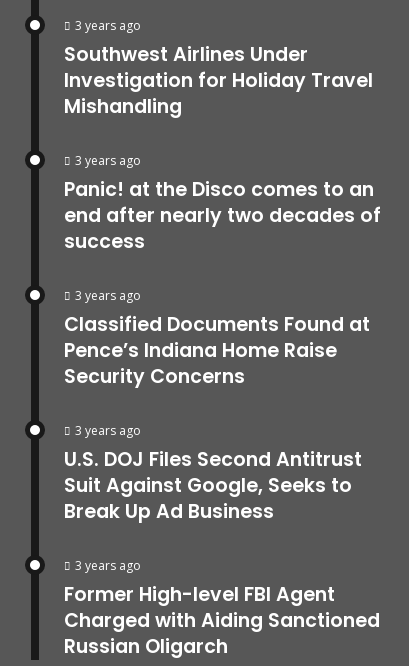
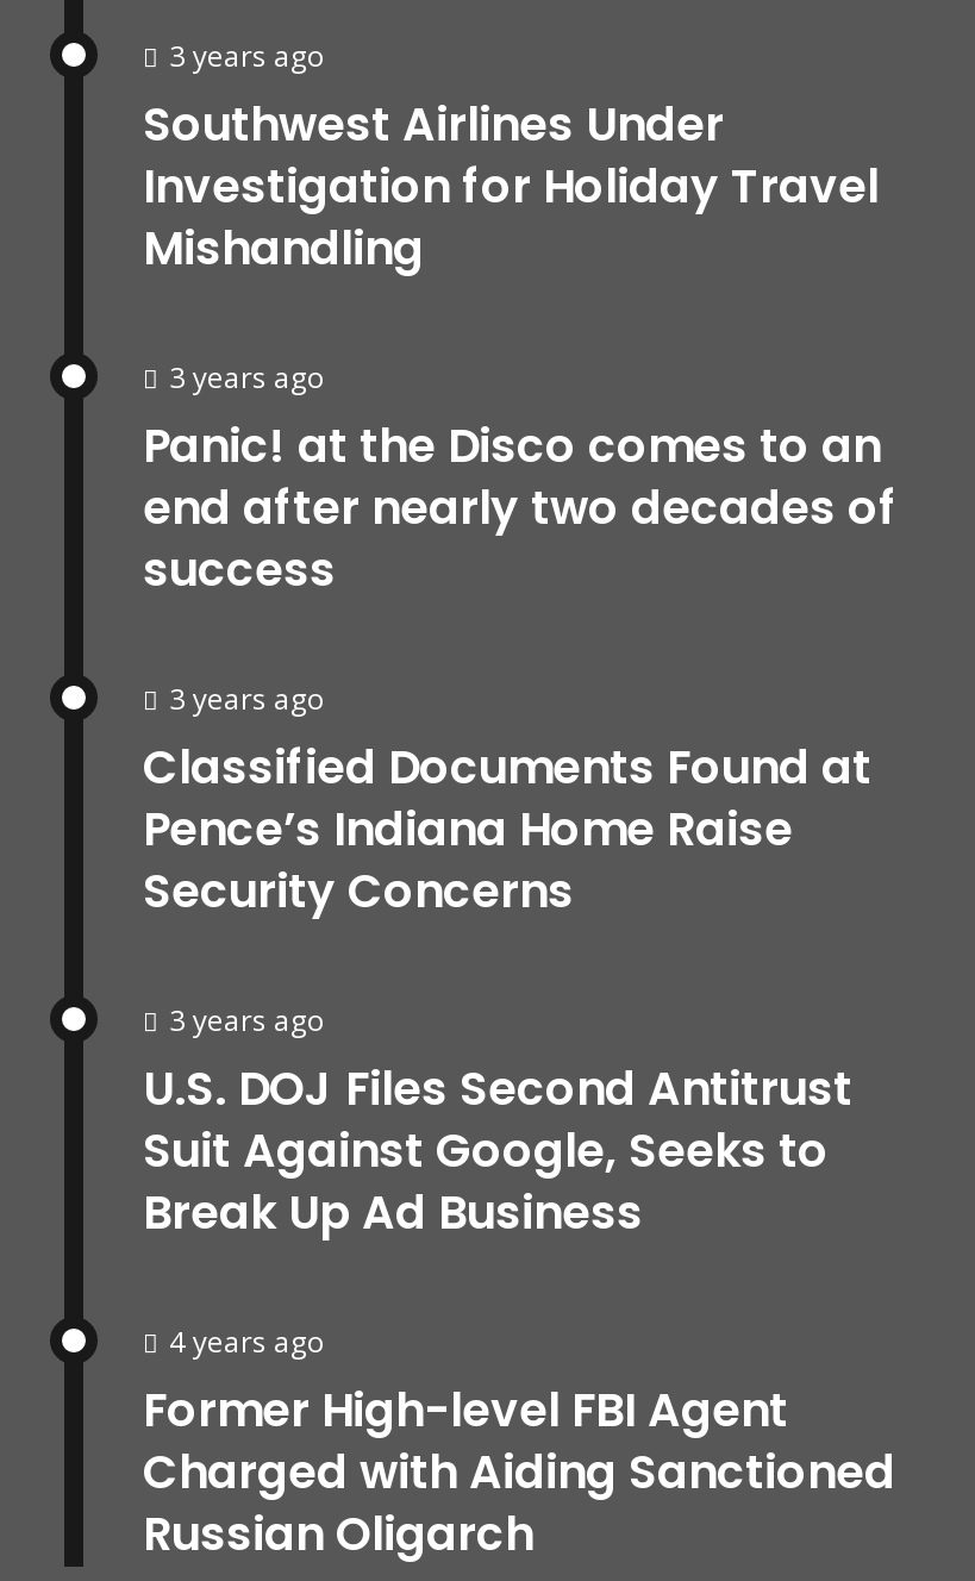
[75,557,141,574] 3 years ago -> [169,1321,326,1362] 4 years ago

